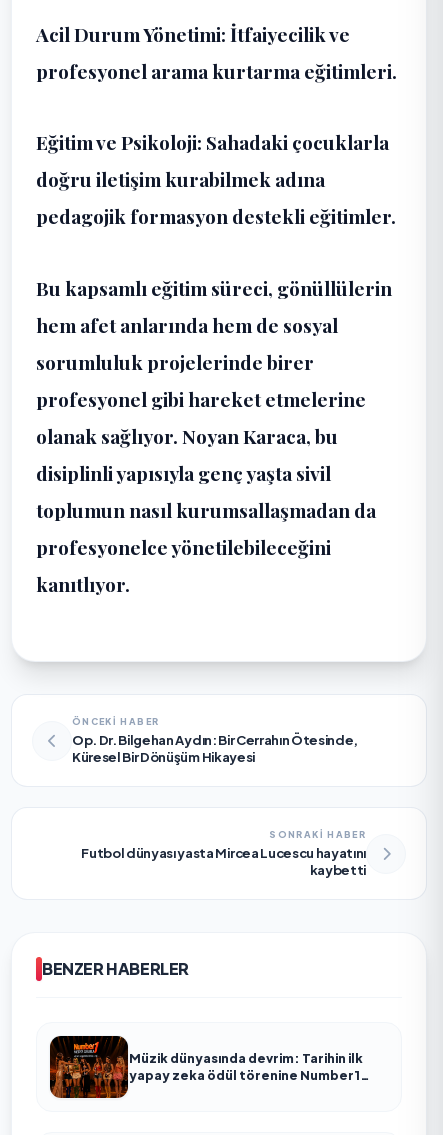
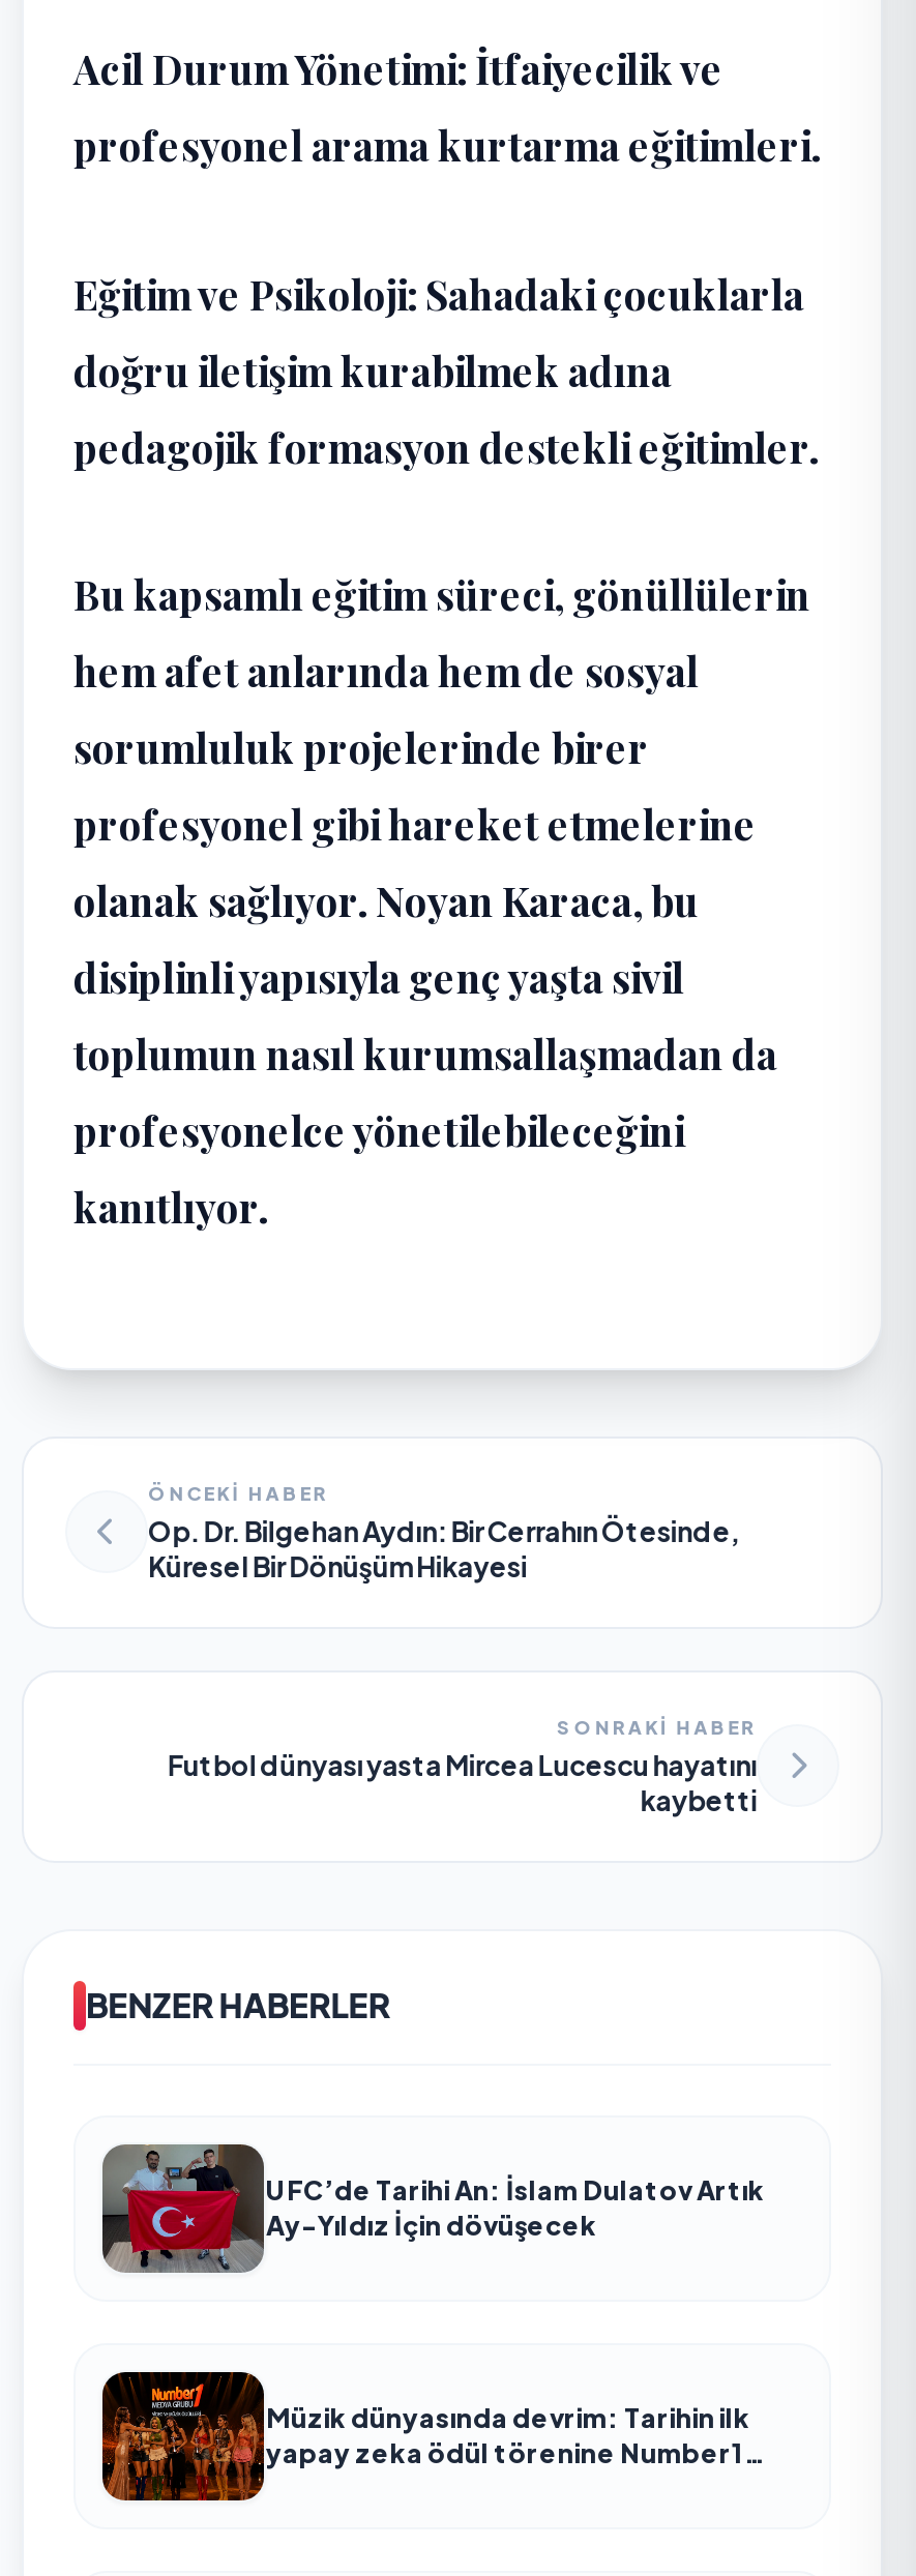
none -> [100,2143,765,2274] [image] | UFC’de Tarihi An: İslam Dulatov Artık | Ay-Yıldız İçin dövüşecek

